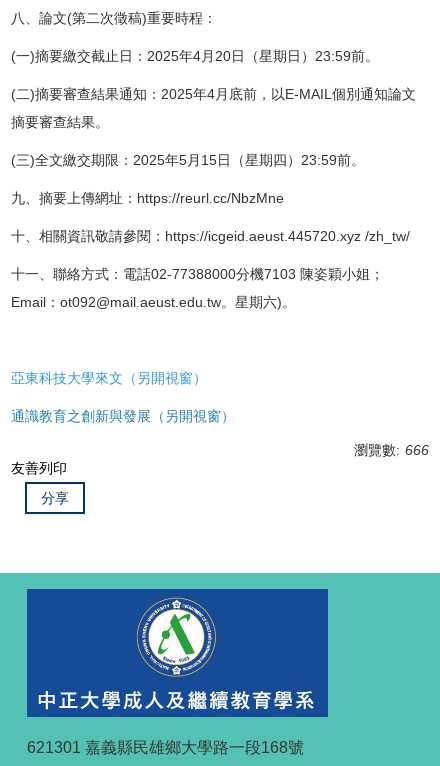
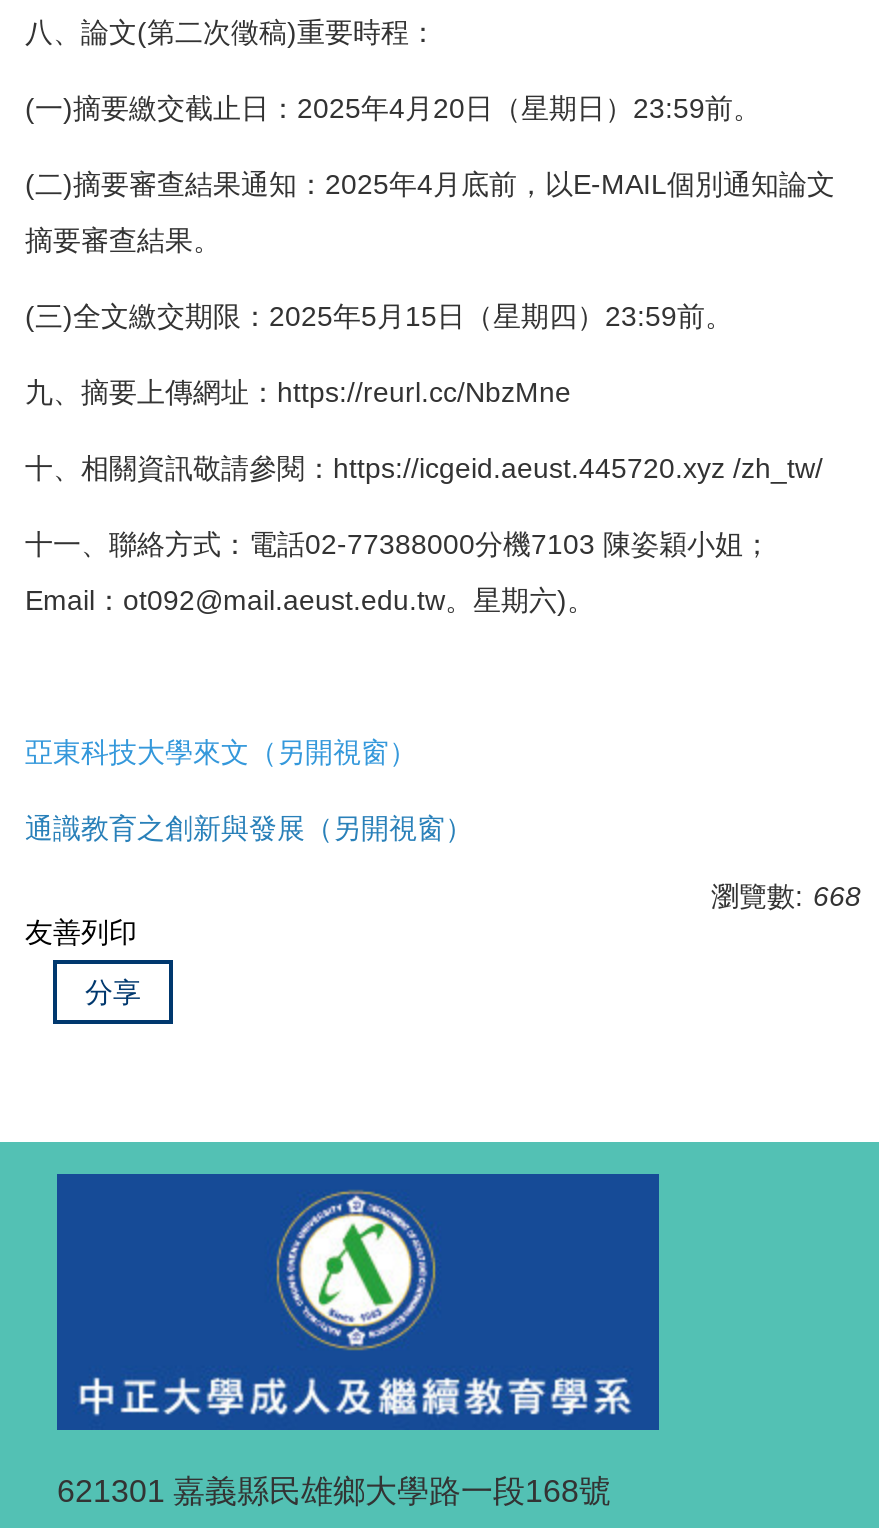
[354,442,429,458] 瀏覽數: 666 -> [711,880,861,912] 瀏覽數: 668

